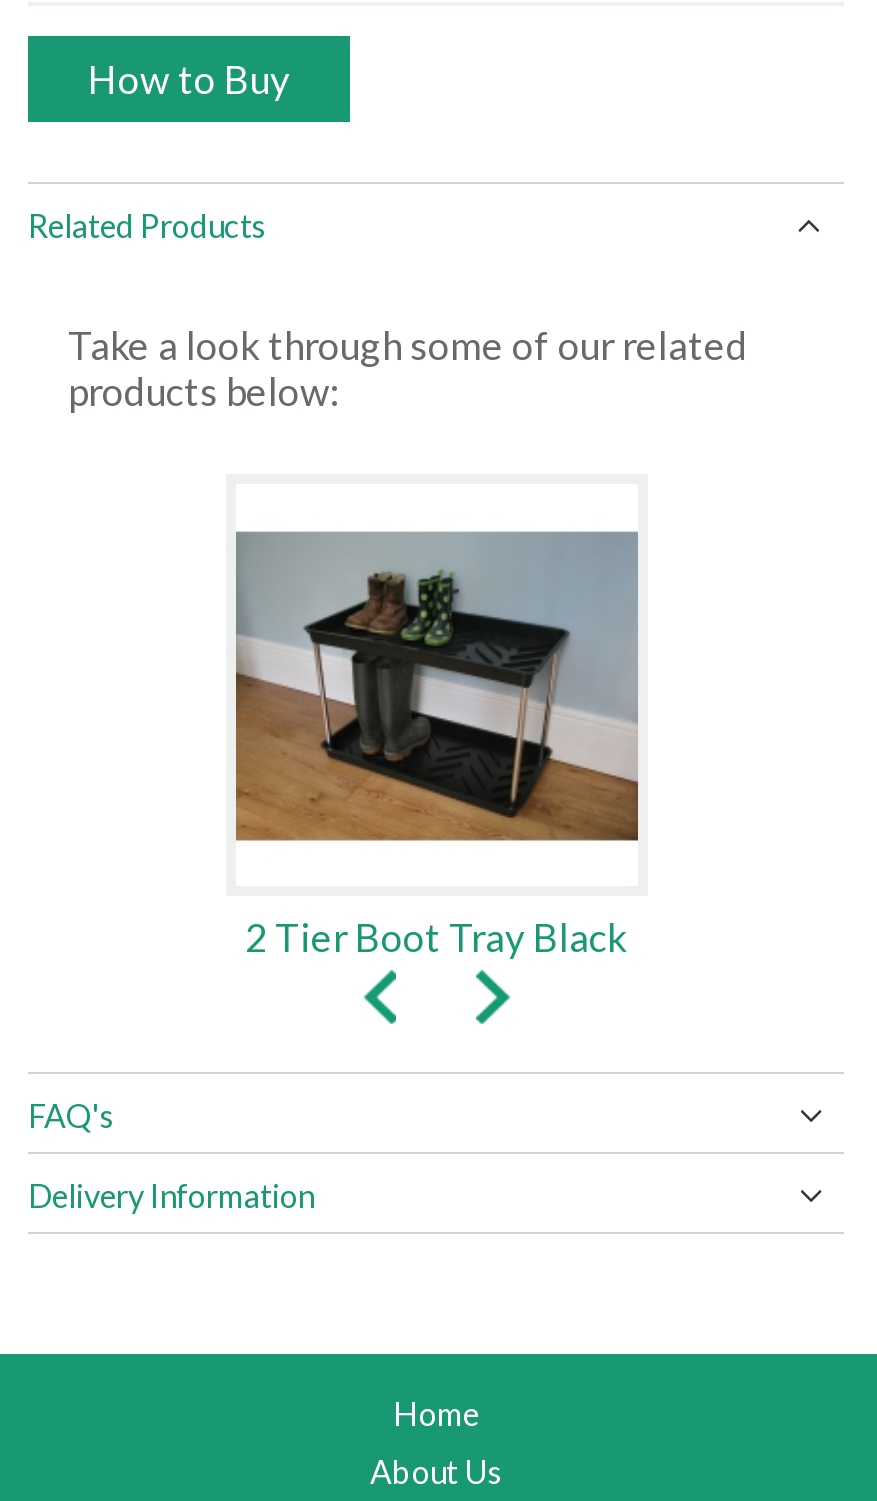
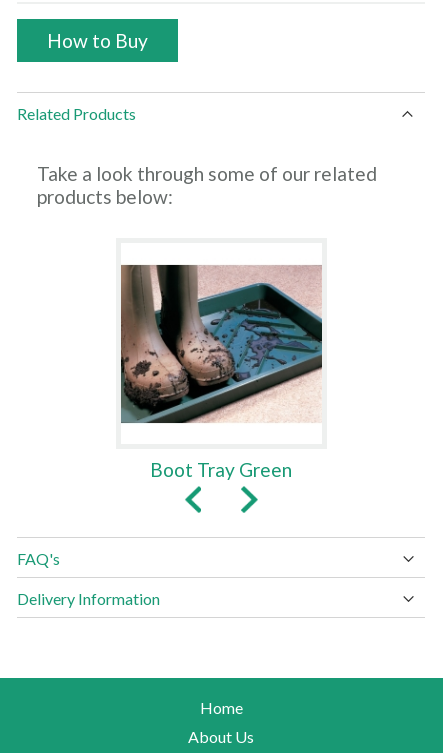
[234,528,640,960] [image] | 2 Tier Boot Tray Black -> [120,264,322,481] [image] | Boot Tray Green

